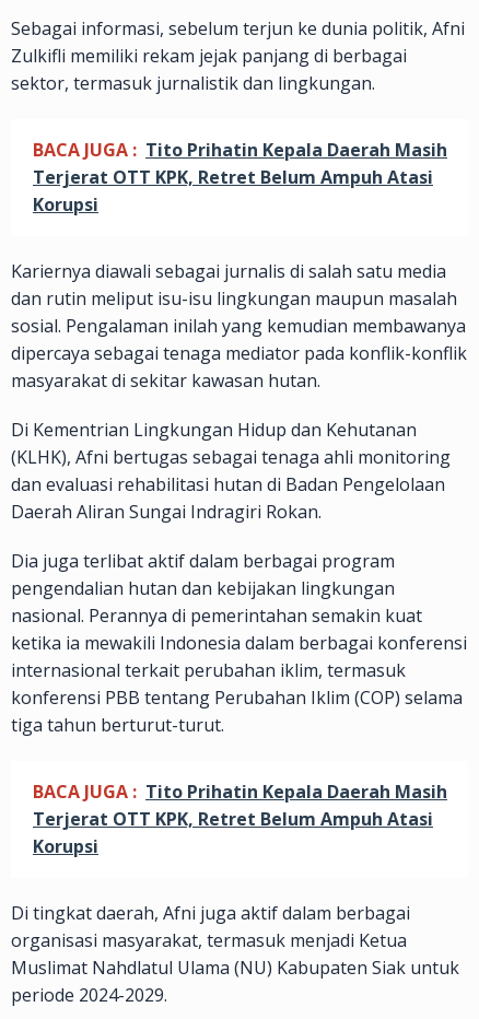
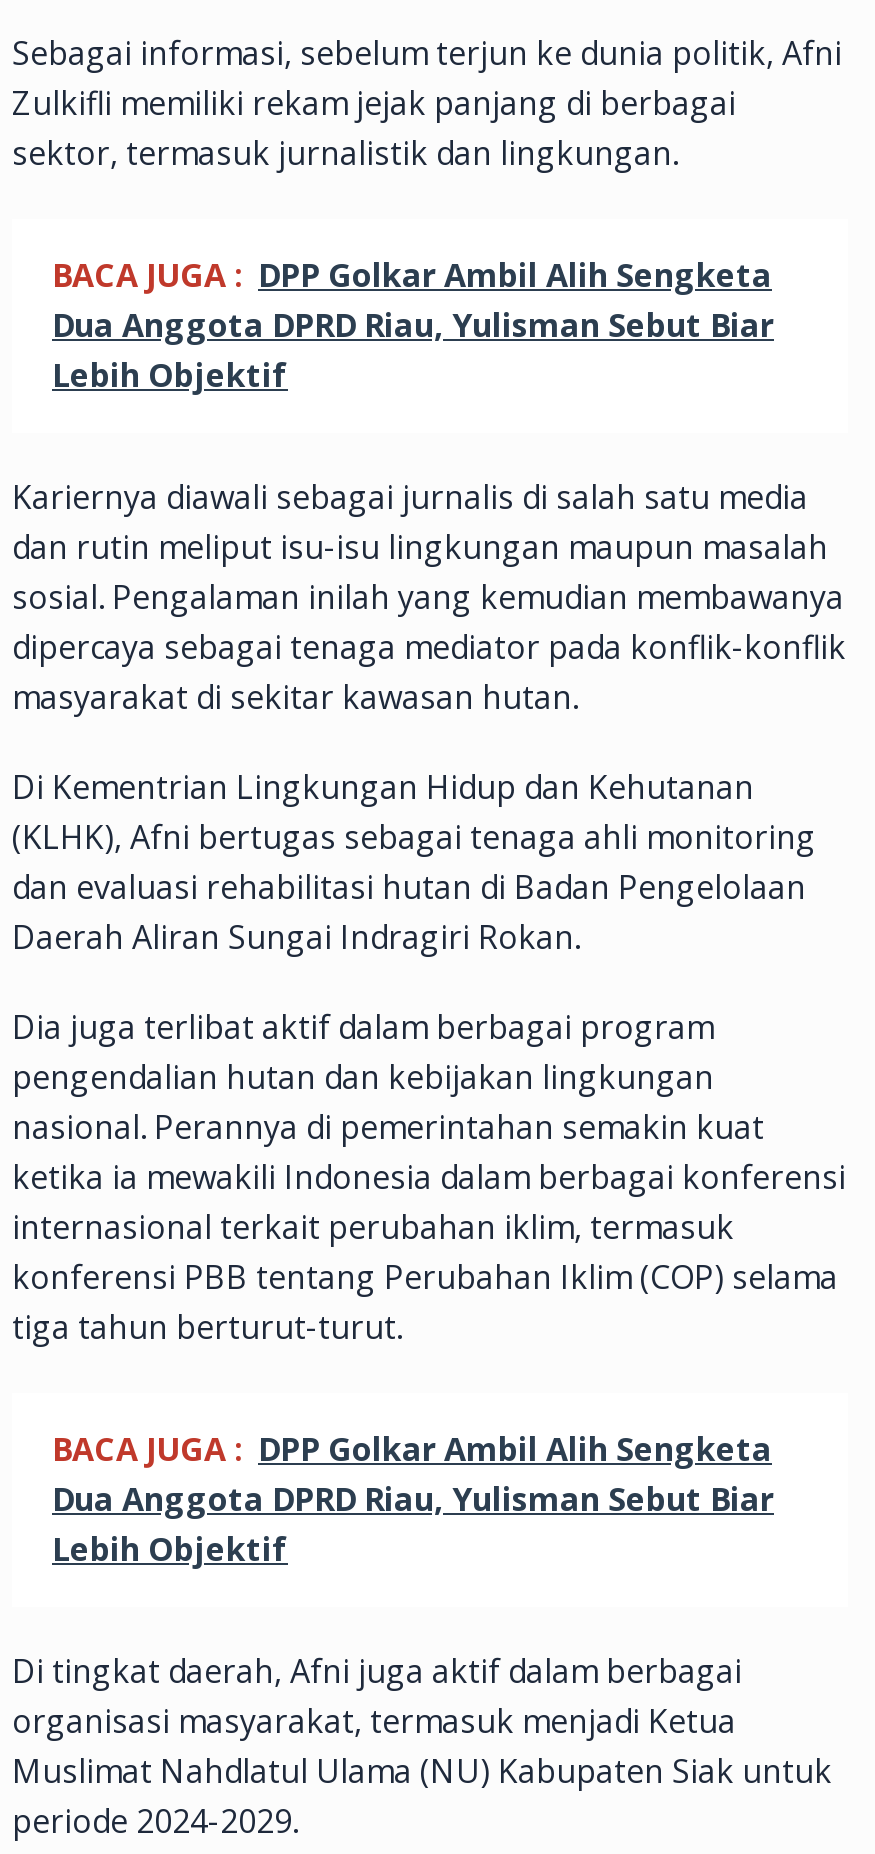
[33,138,447,217] BACA JUGA : Tito Prihatin Kepala Daerah Masih | Terjerat OTT KPK, Retret Belum Ampuh Atasi | Korupsi -> [52,254,774,398] BACA JUGA : DPP Golkar Ambil Alih Sengketa | Dua Anggota DPRD Riau, Yulisman Sebut Biar | Lebih Objektif
[33,780,447,859] BACA JUGA : Tito Prihatin Kepala Daerah Masih | Terjerat OTT KPK, Retret Belum Ampuh Atasi | Korupsi -> [52,1428,774,1572] BACA JUGA : DPP Golkar Ambil Alih Sengketa | Dua Anggota DPRD Riau, Yulisman Sebut Biar | Lebih Objektif

